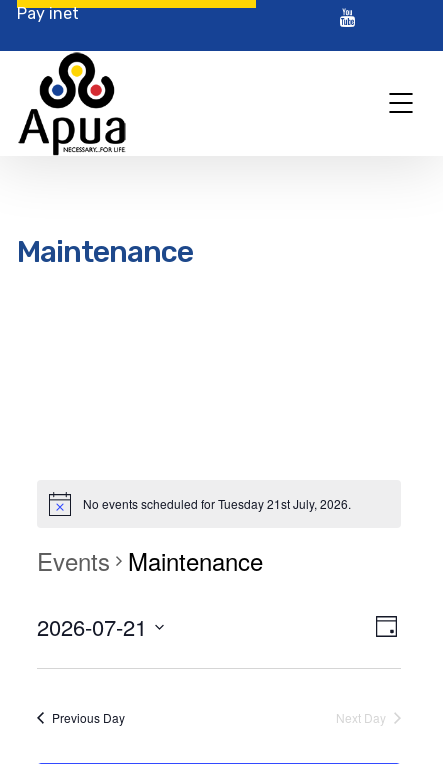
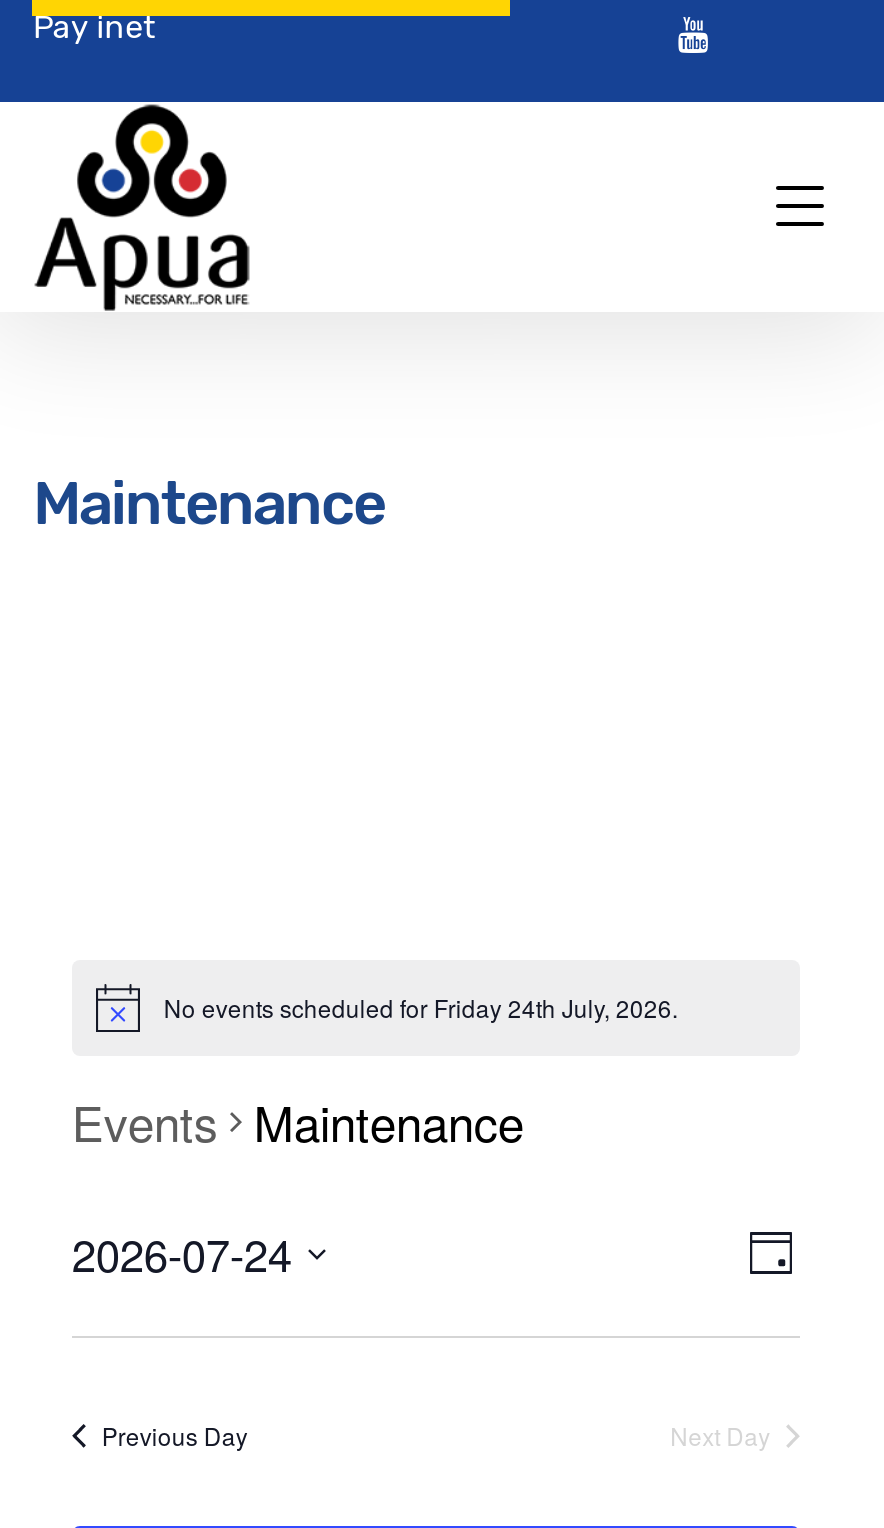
[83,495,351,512] No events scheduled for Tuesday 21st July, 2026. -> [164,990,678,1024] No events scheduled for Friday 24th July, 2026.
[37,611,147,642] 2026-07-21 -> [72,1223,292,1285] 2026-07-24

